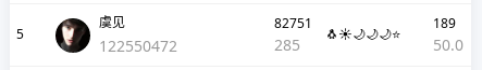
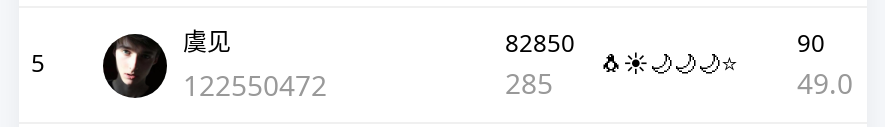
[274,14,312,32] 82751 -> [505,26,575,60] 82850
[433,14,456,32] 189 -> [797,26,825,60] 90
[433,34,464,55] 50.0 -> [797,64,853,102] 49.0

